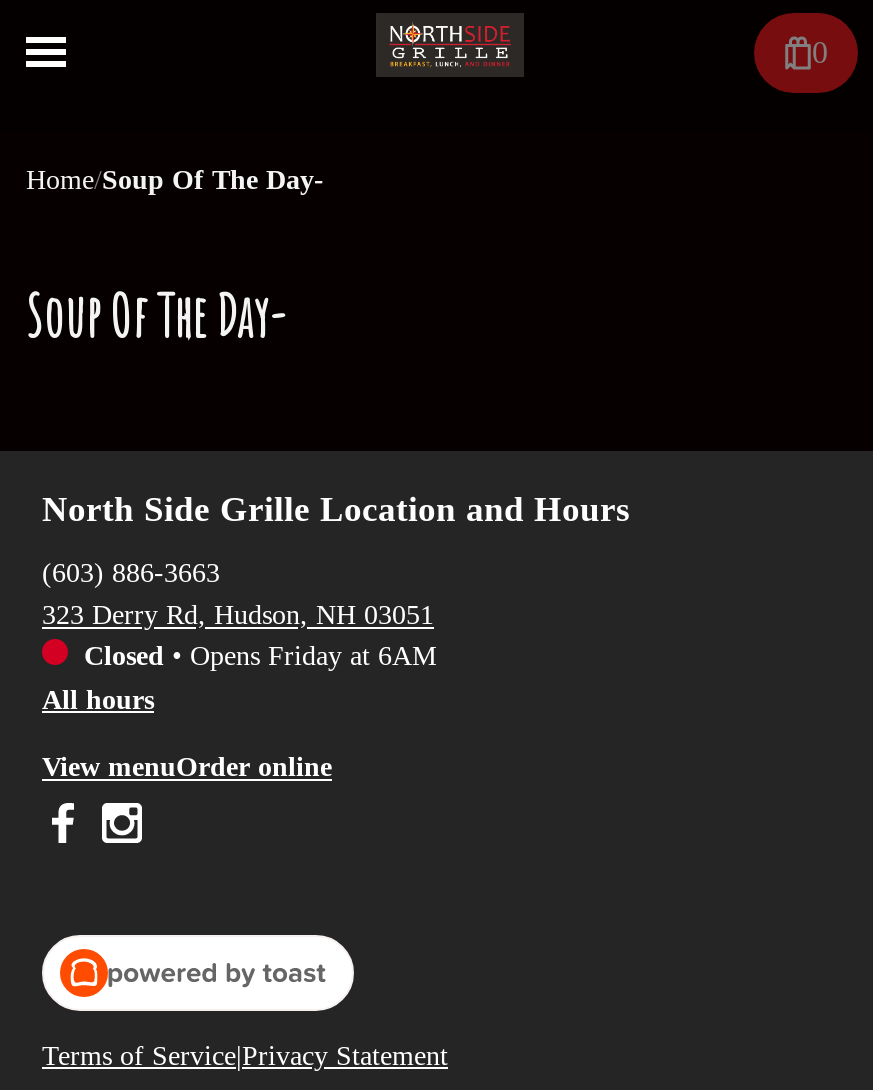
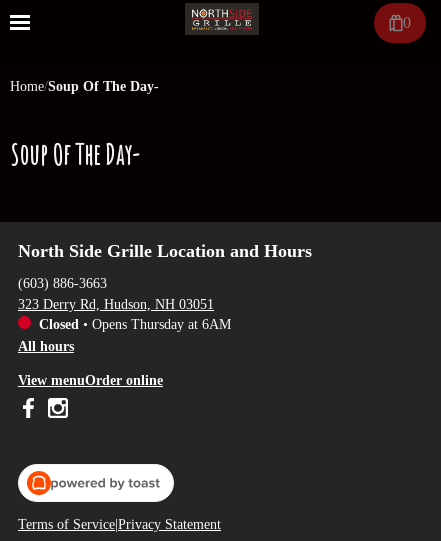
[84,641,436,671] Closed • Opens Friday at 6AM -> [39,317,231,332] Closed • Opens Thursday at 6AM

